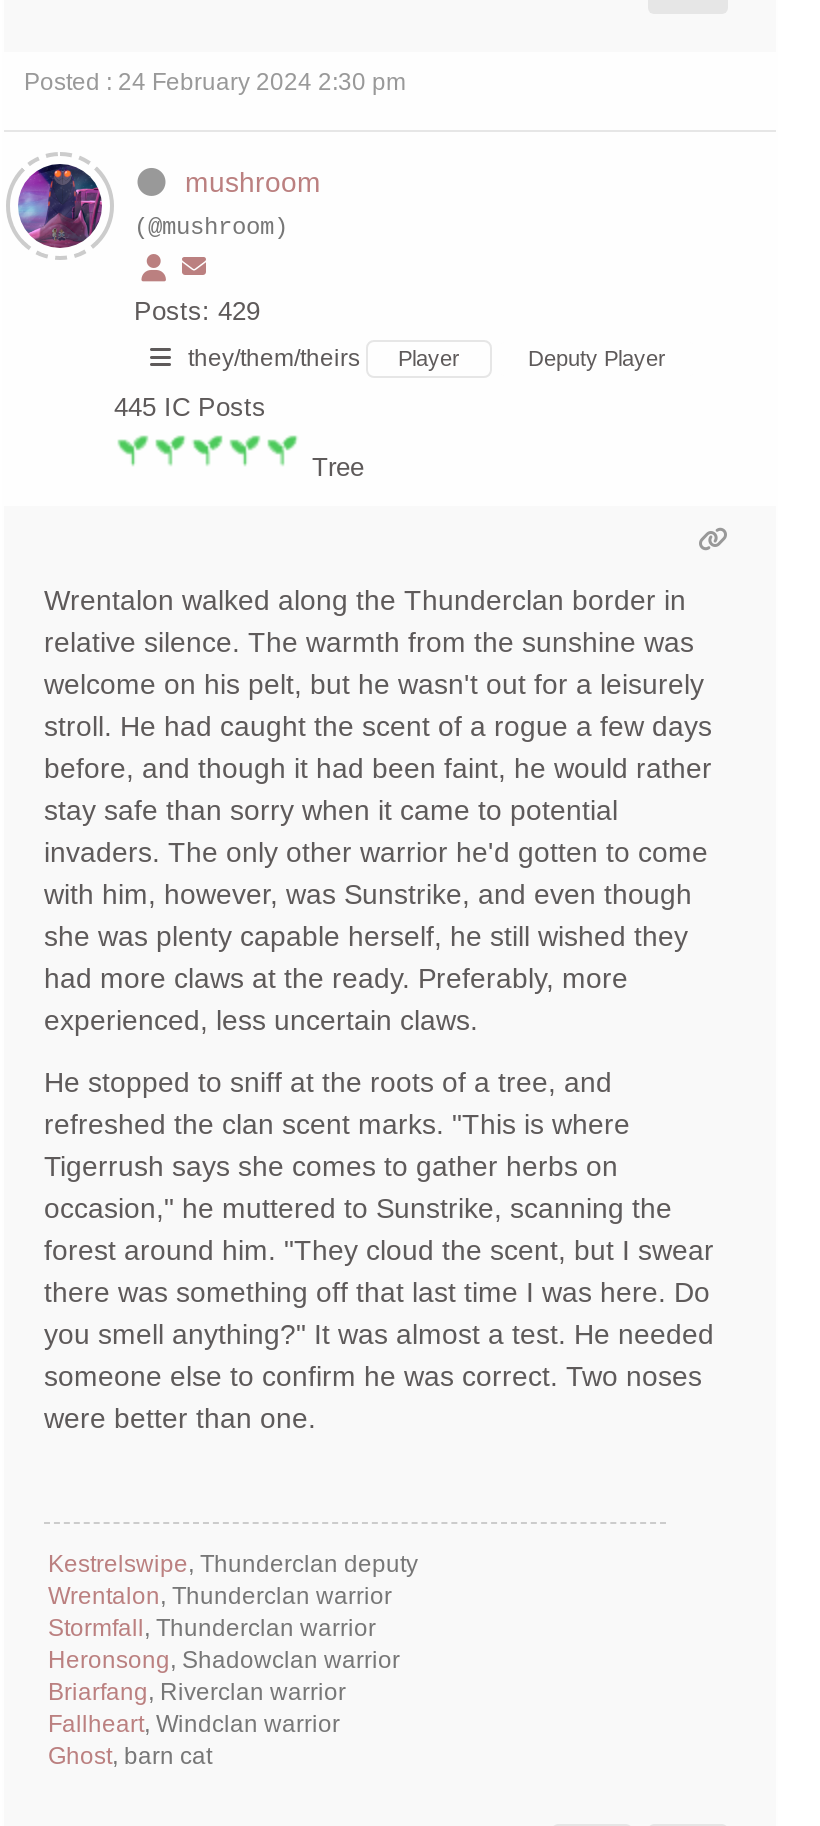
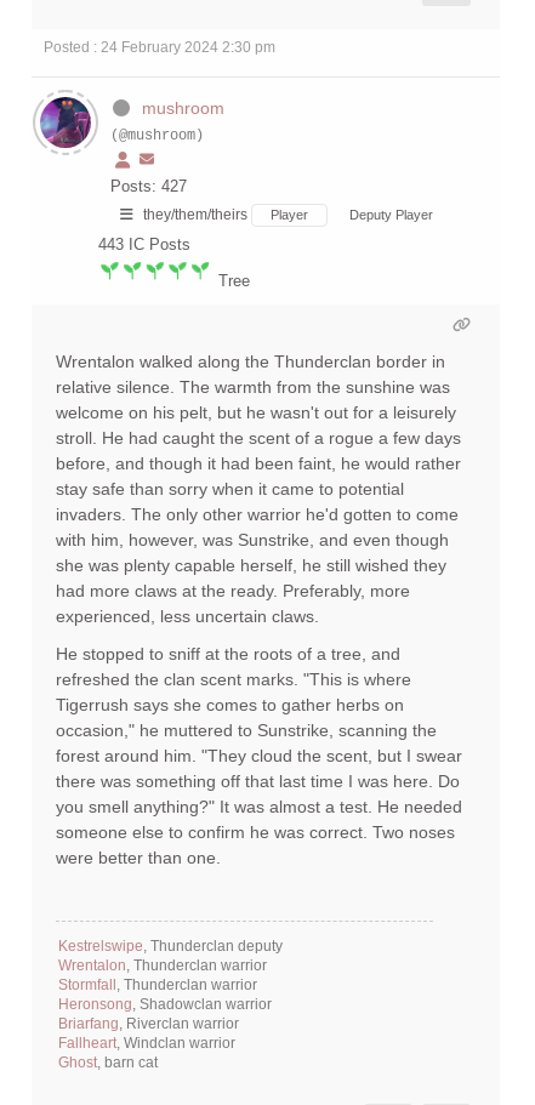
[134,297,260,327] Posts: 429 -> [110,178,187,196] Posts: 427
[114,393,266,423] 445 IC Posts -> [98,236,190,254] 443 IC Posts

